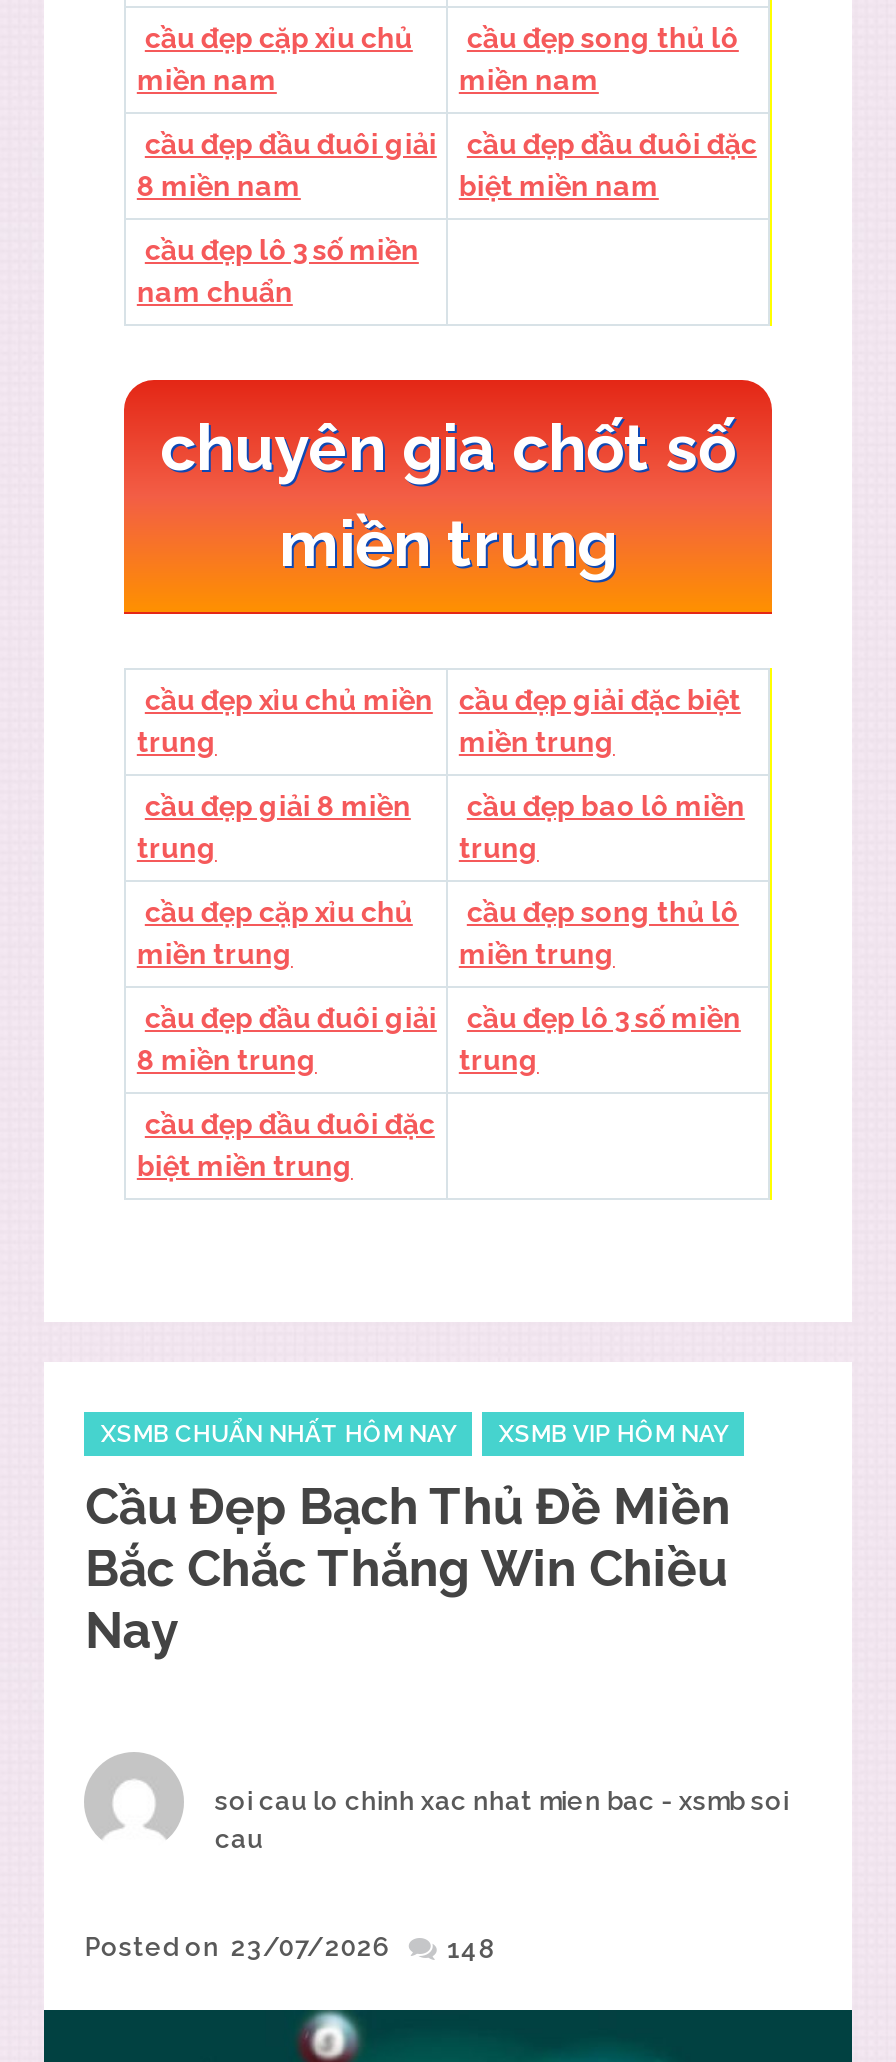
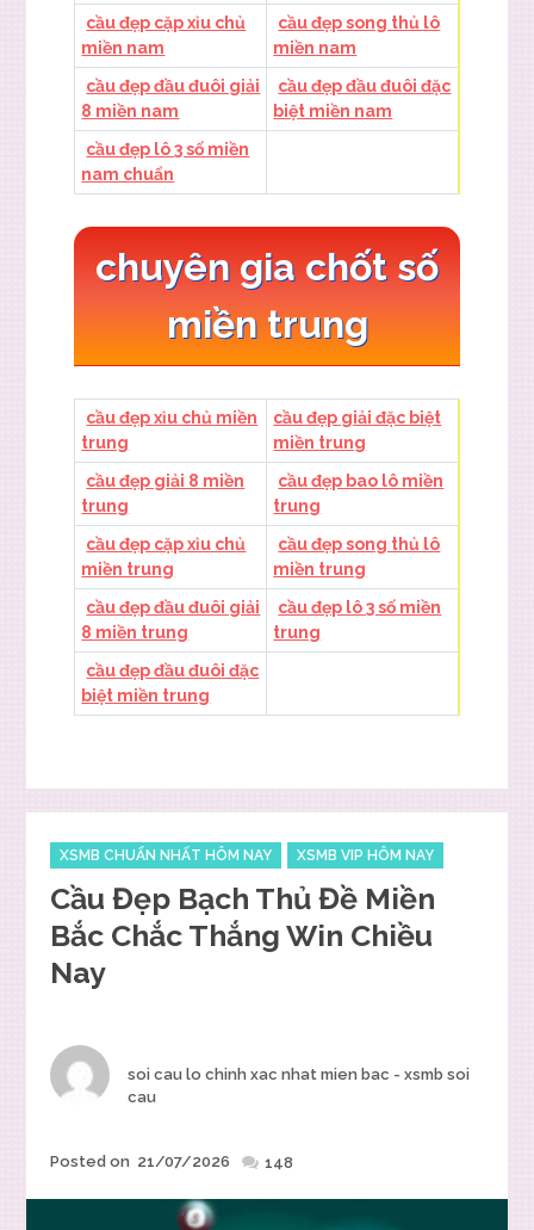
[85,1933,389,1963] Posted on 23/07/2026 -> [51,1153,231,1171] Posted on 21/07/2026

